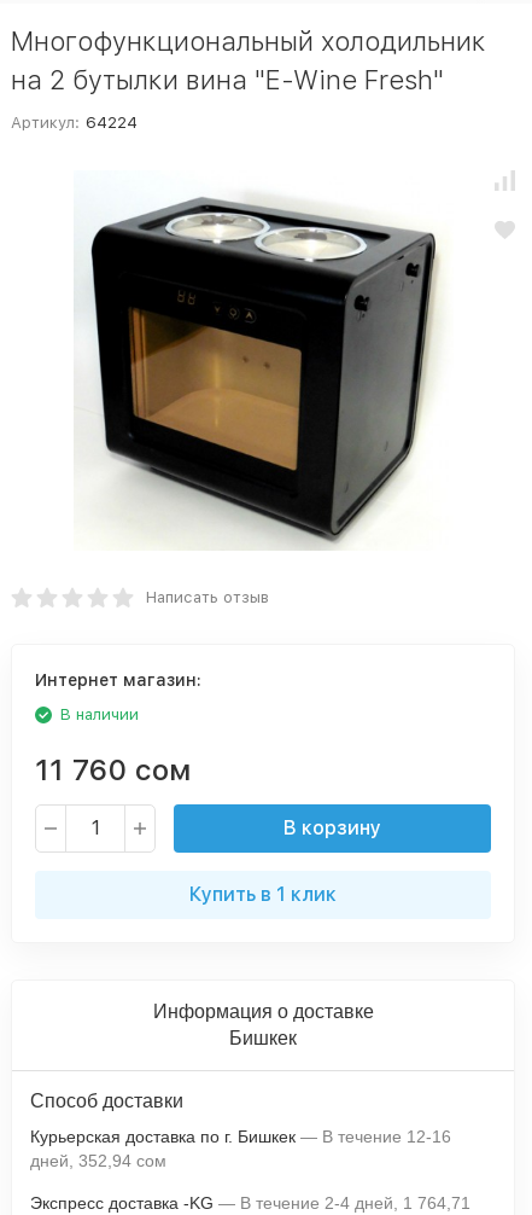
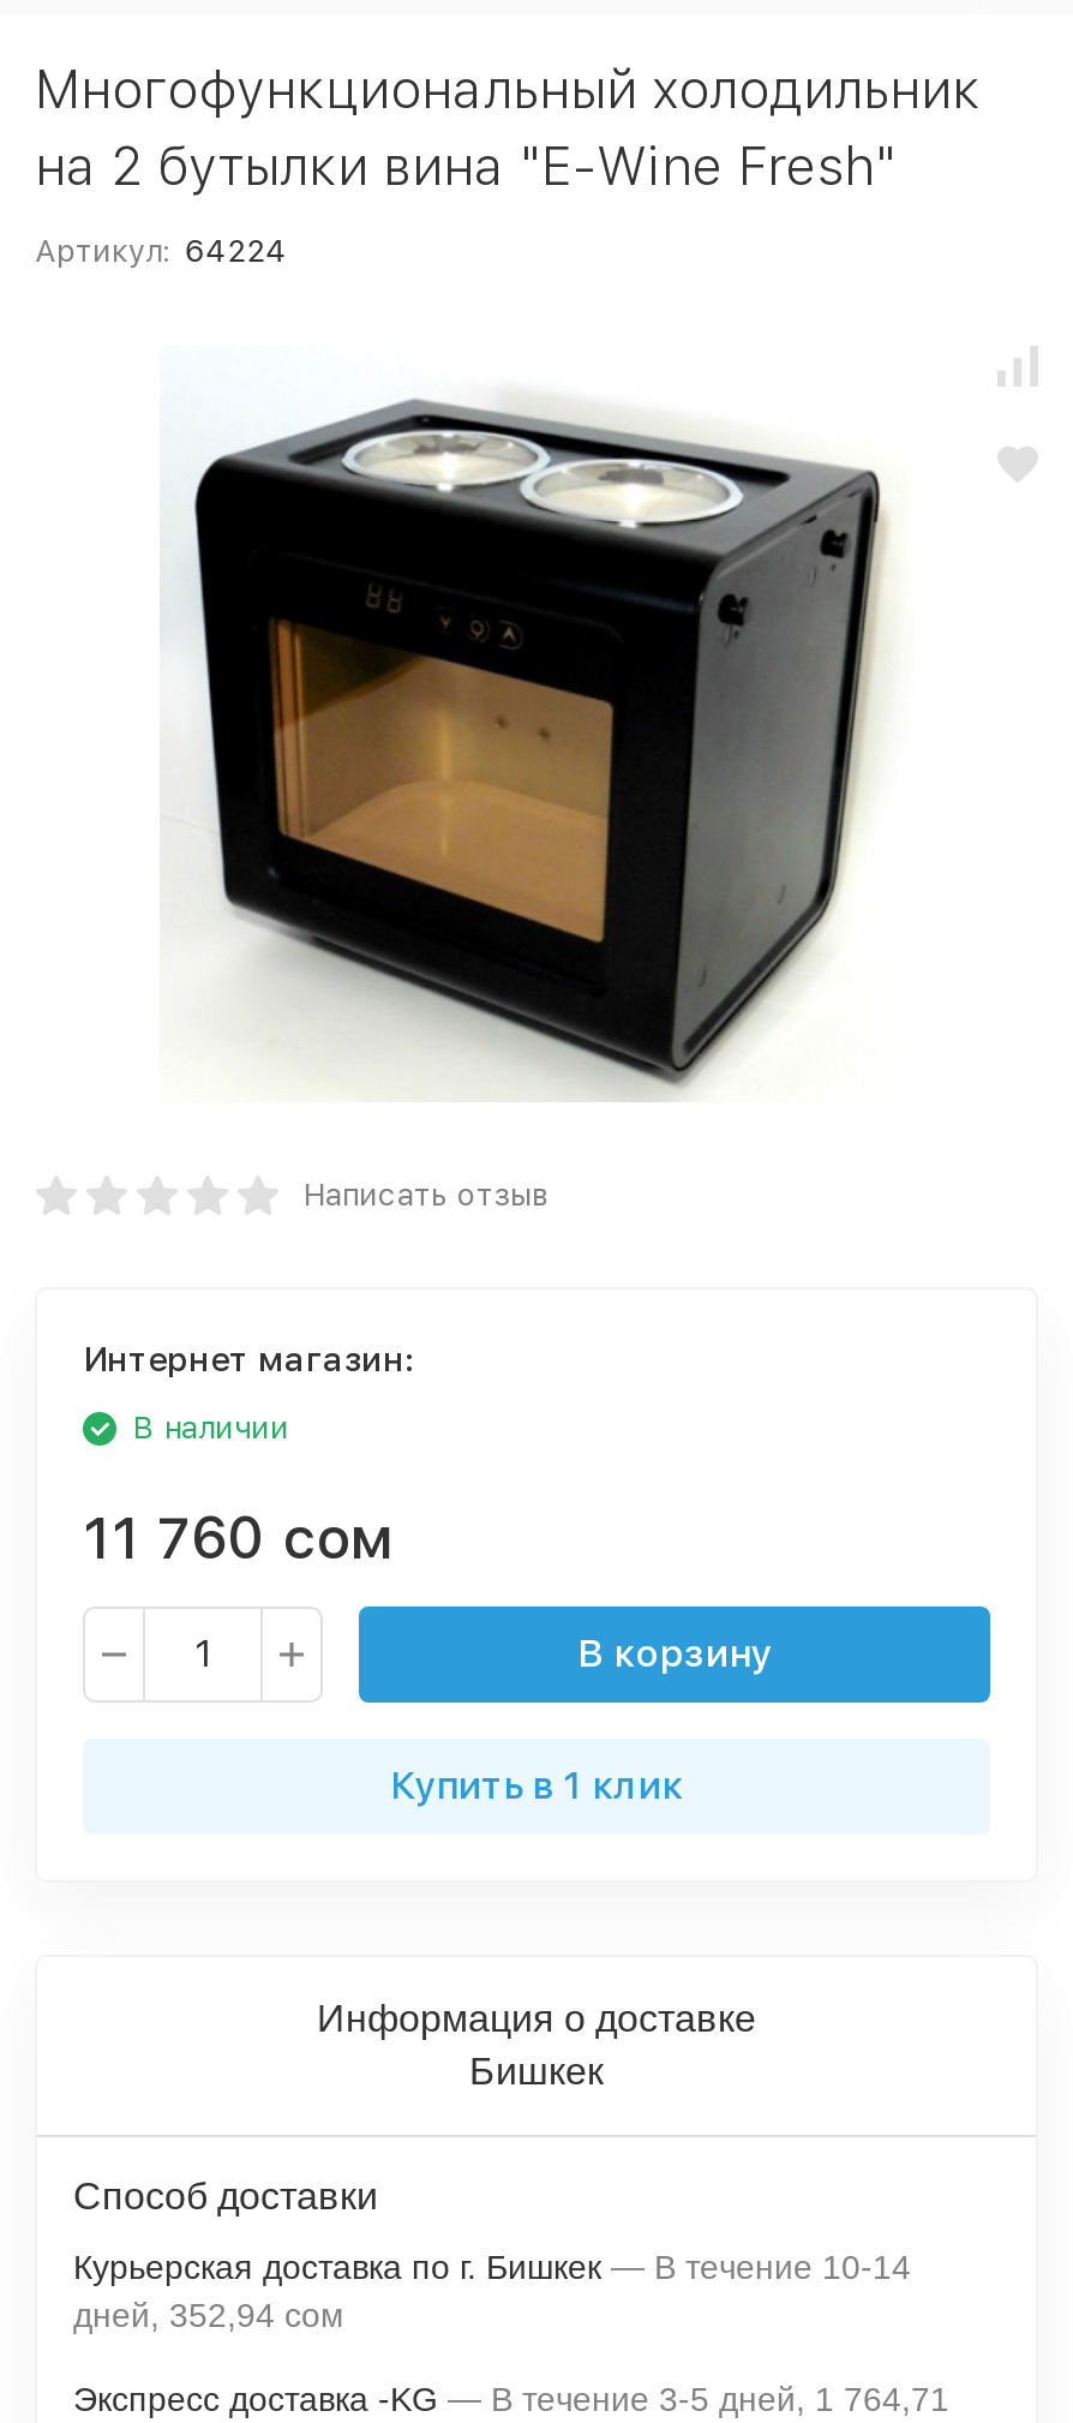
[30,1127,451,1146] Курьерская доставка по г. Бишкек В течение 12-16 -> [73,2248,911,2286] Курьерская доставка по г. Бишкек В течение 10-14
[240,1193,470,1213] В течение 2-4 дней 1 764,71 -> [491,2380,949,2418] В течение 3-5 дней 1 764,71

